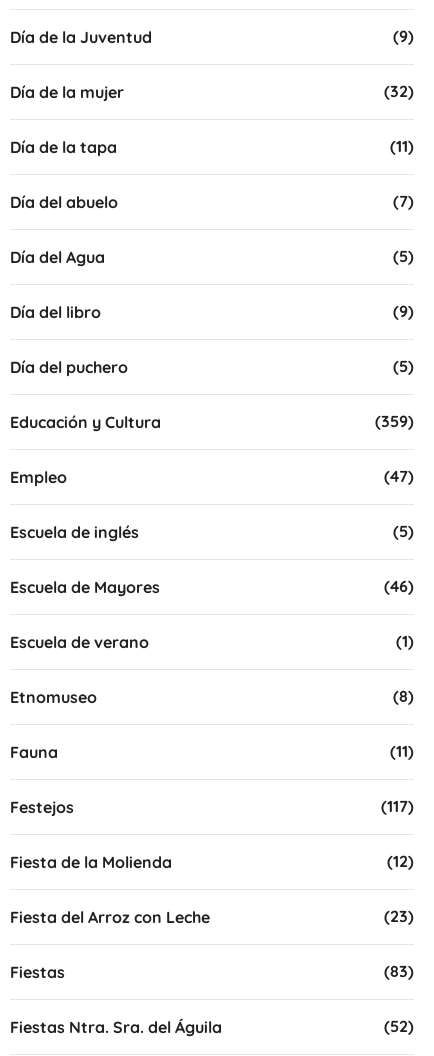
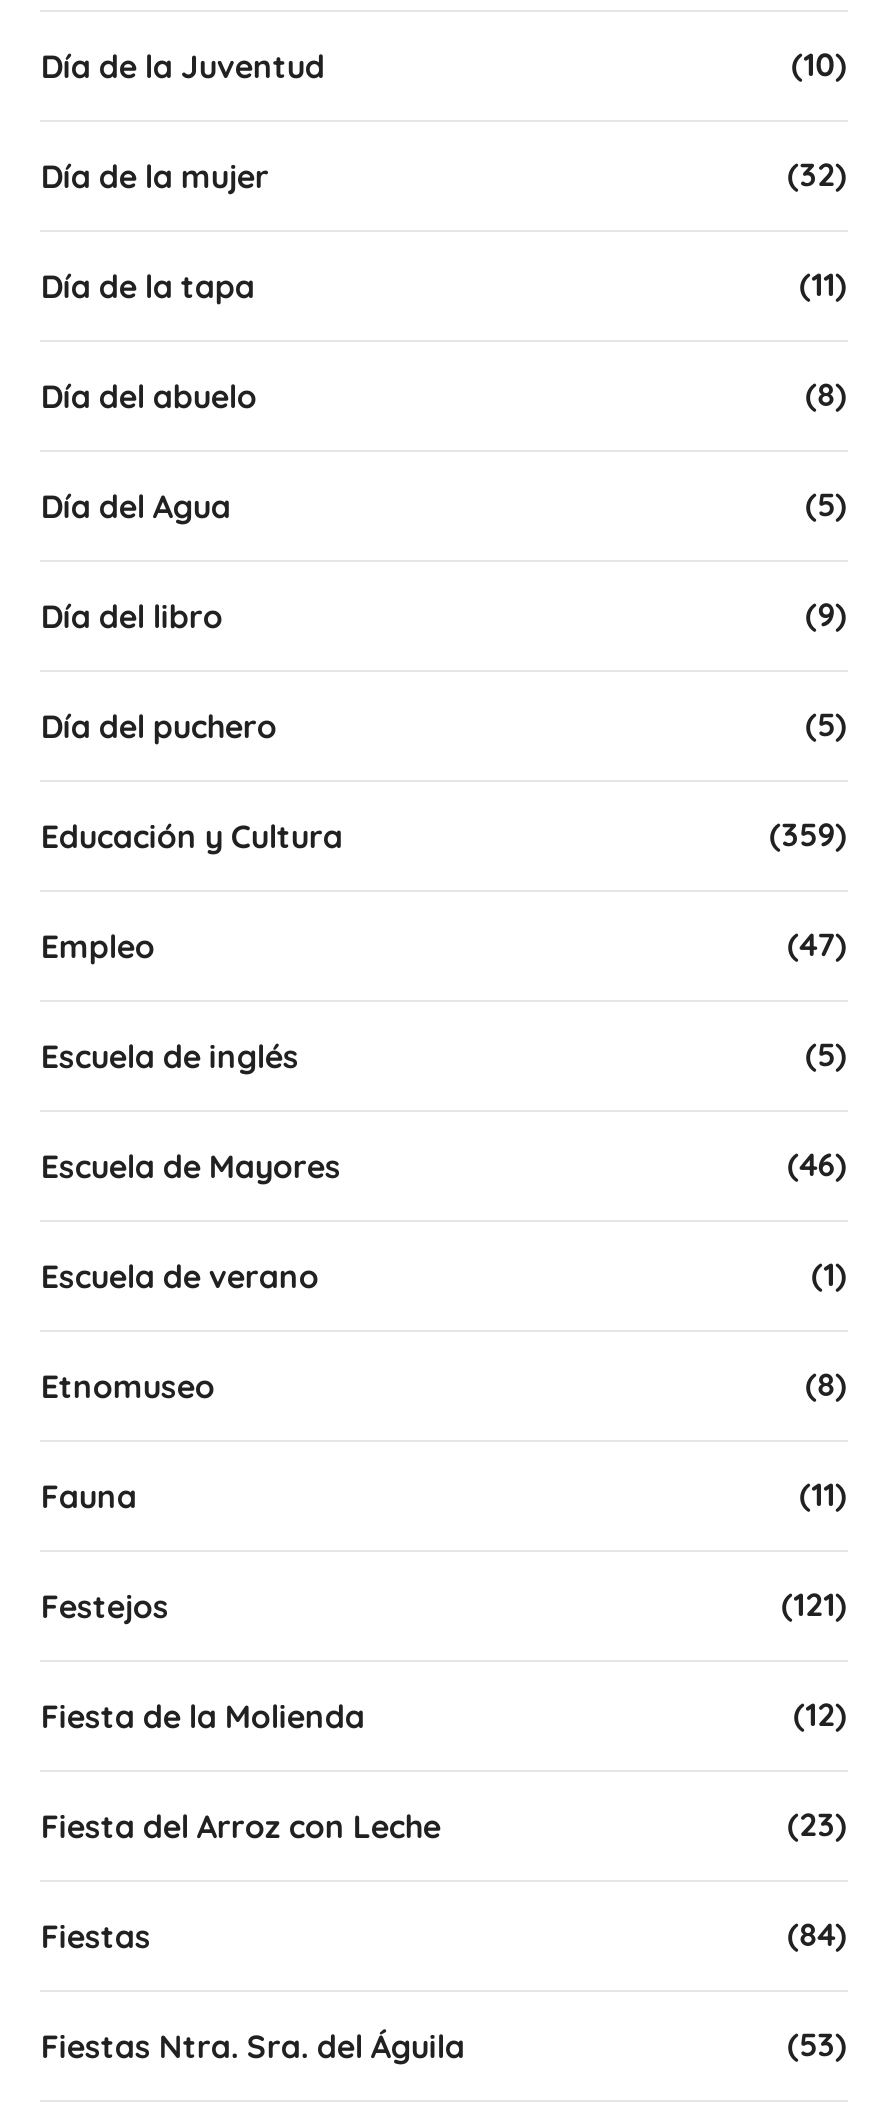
[393,26,414,46] (9) -> [791,45,847,85] (10)
[393,191,414,211] (7) -> [805,375,847,415] (8)
[381,796,414,816] (117) -> [781,1585,847,1625] (121)
[384,961,414,981] (83) -> [787,1915,847,1955] (84)
[384,1016,414,1036] (52) -> [787,2025,847,2065] (53)

